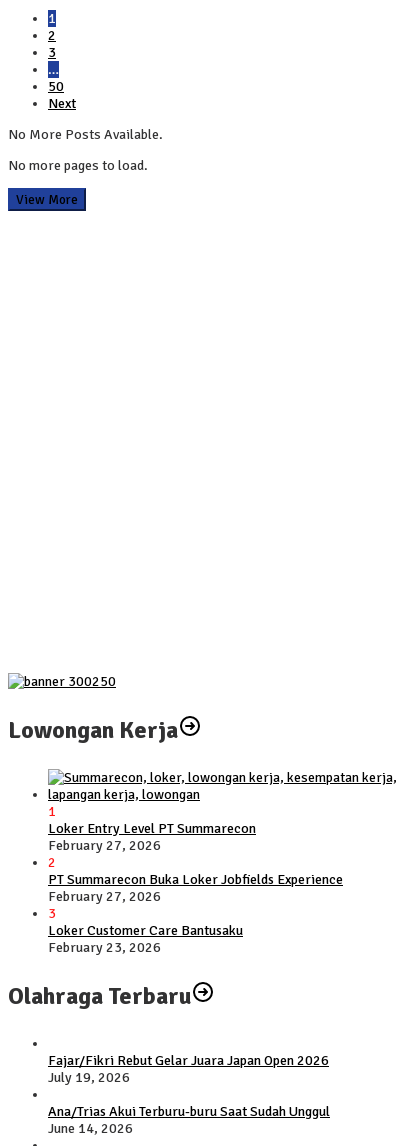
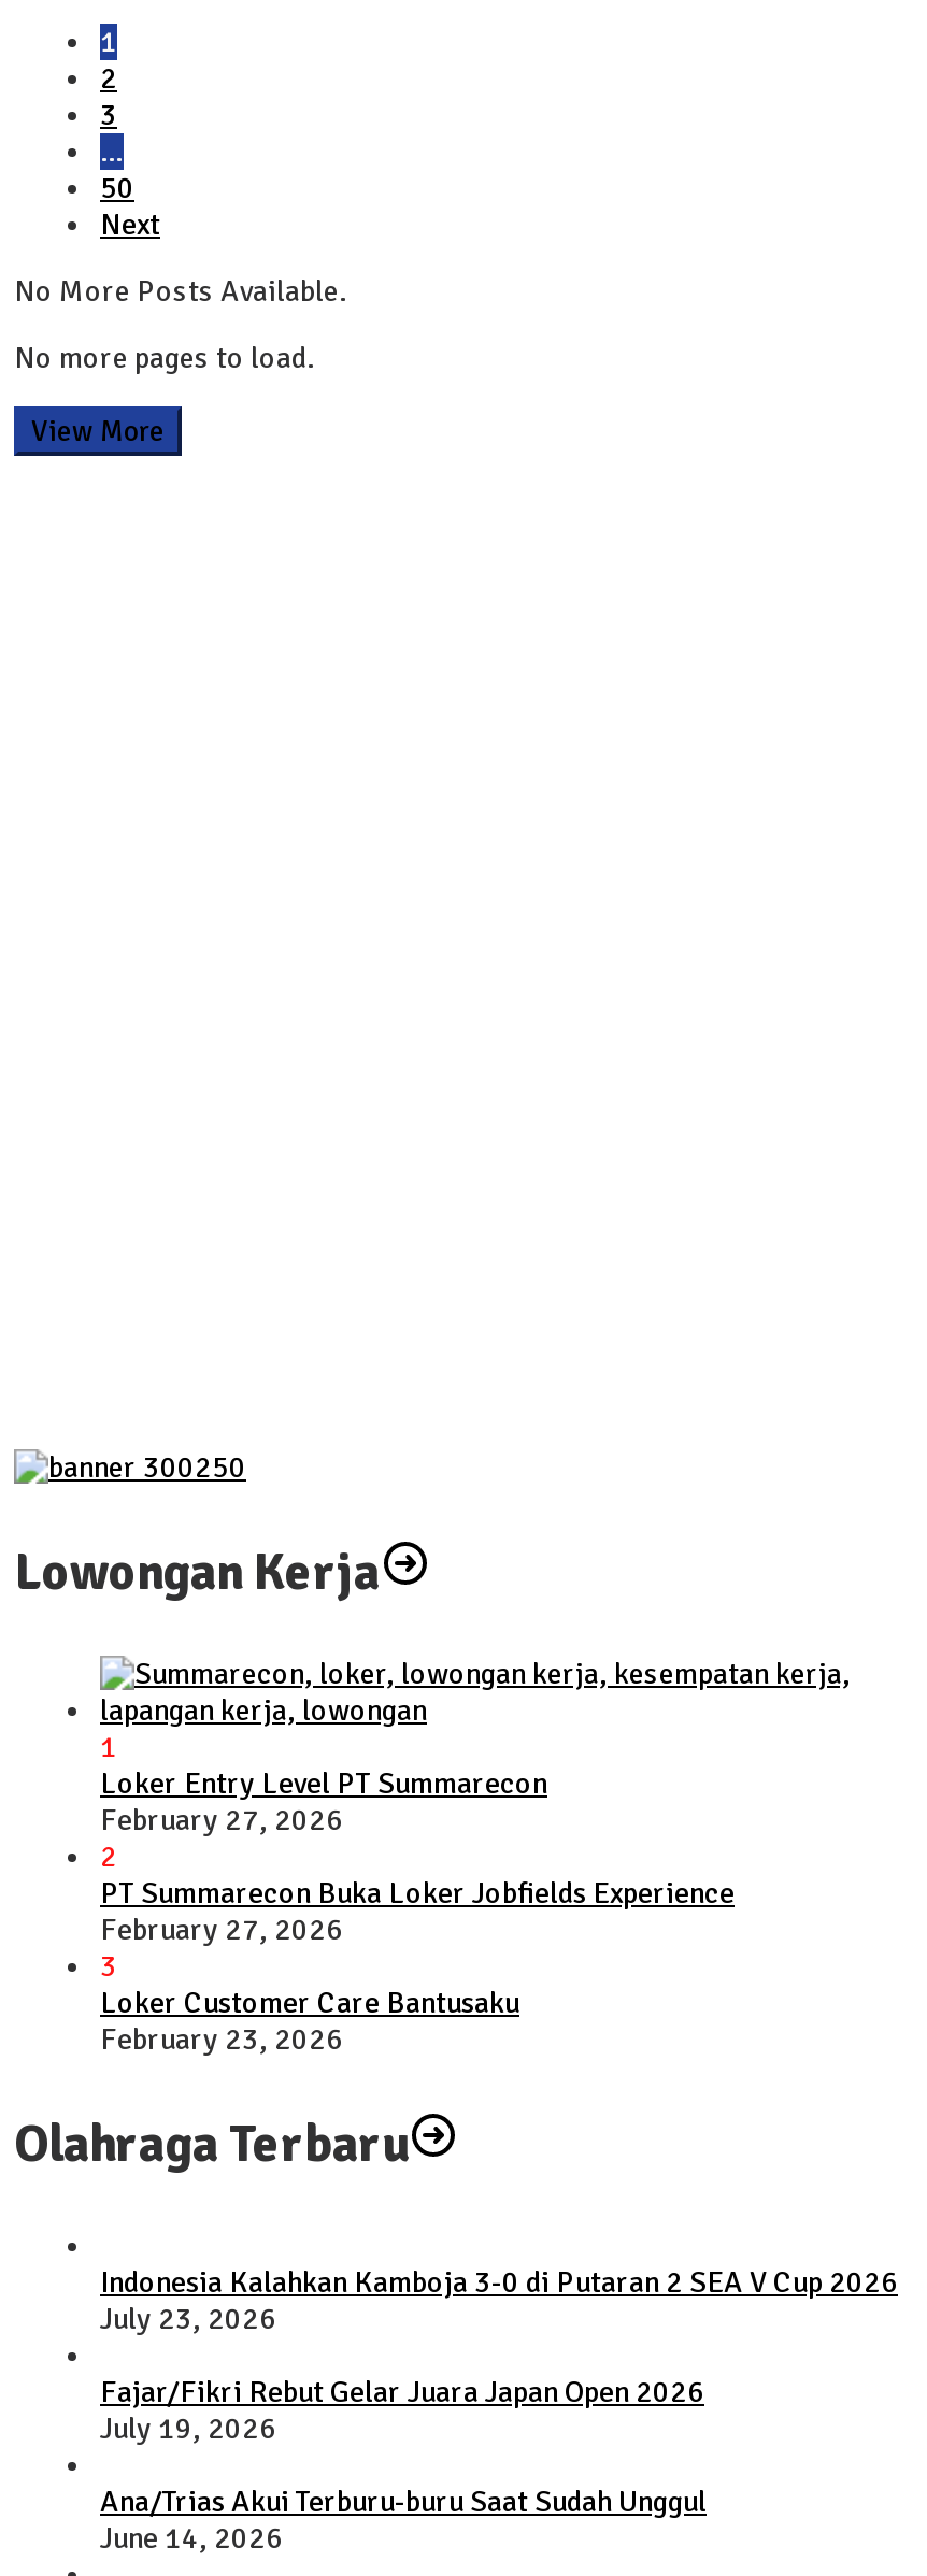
none -> [100,2265,898,2338] Indonesia Kalahkan Kamboja 3-0 di Putaran 2 SEA V Cup 2026 | July 23, 2026

